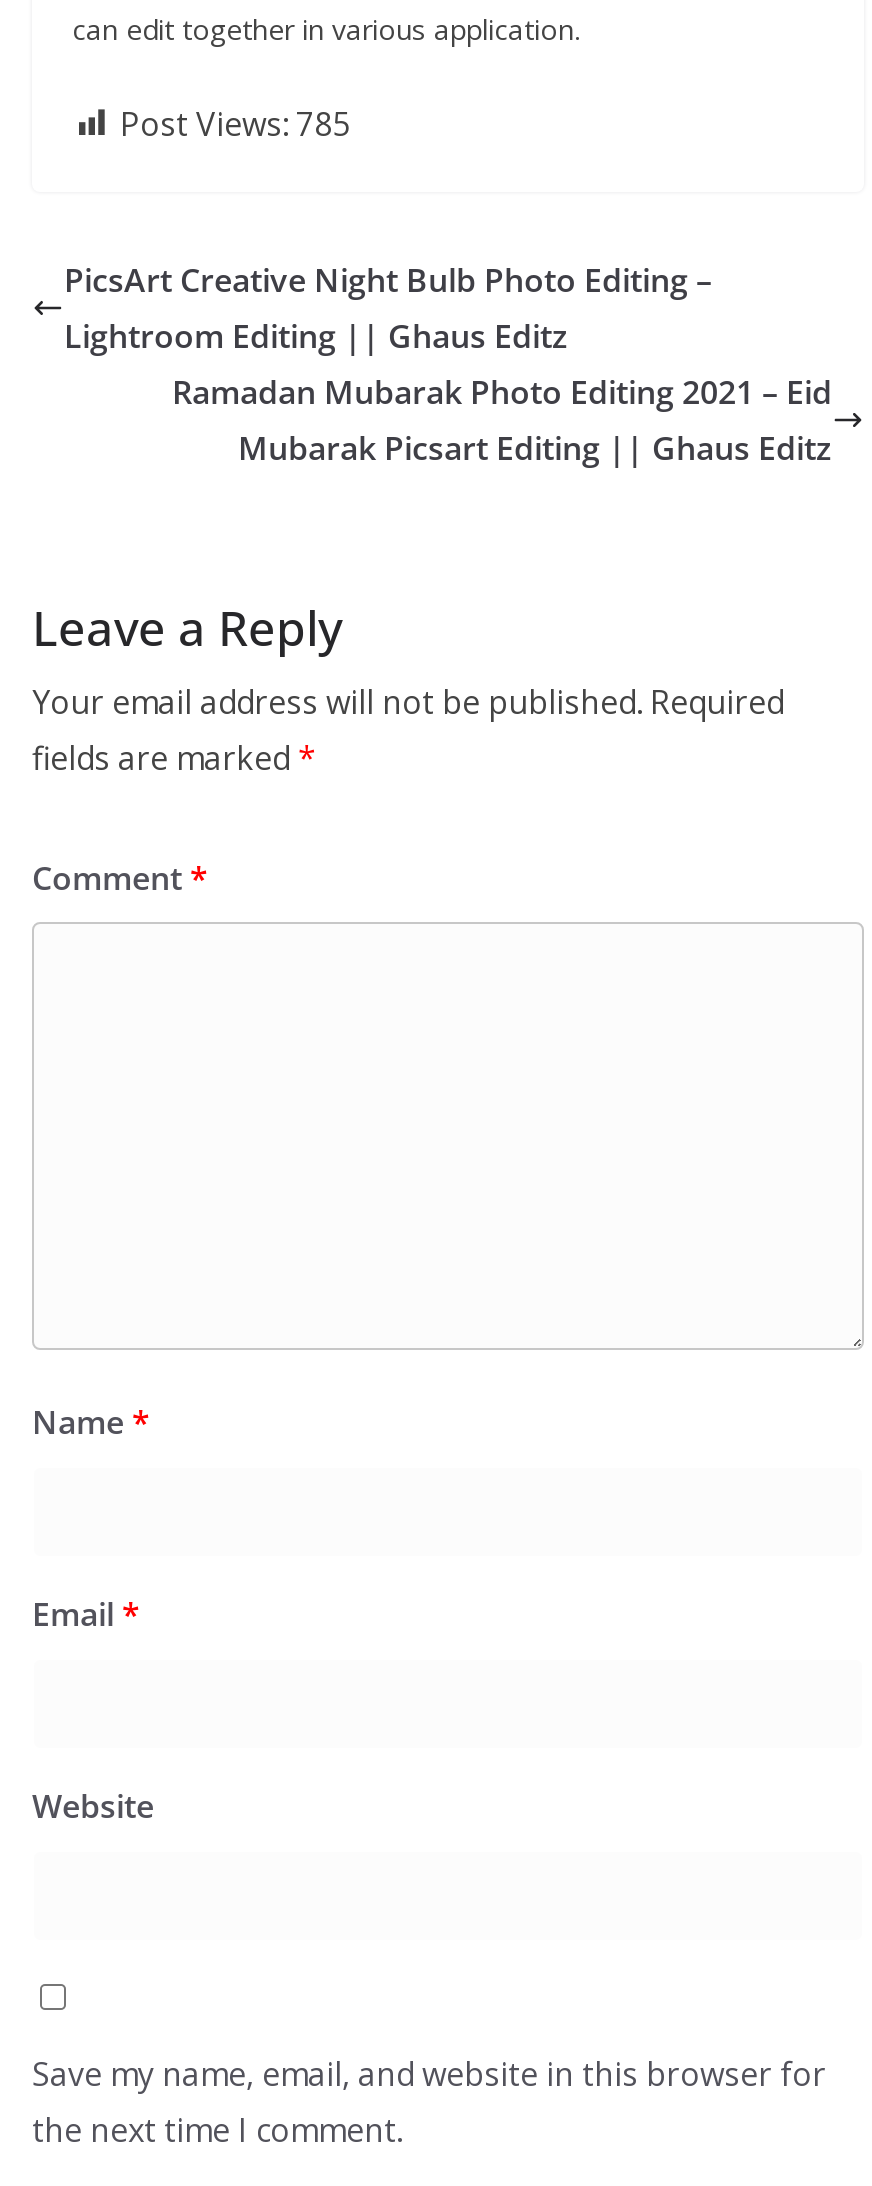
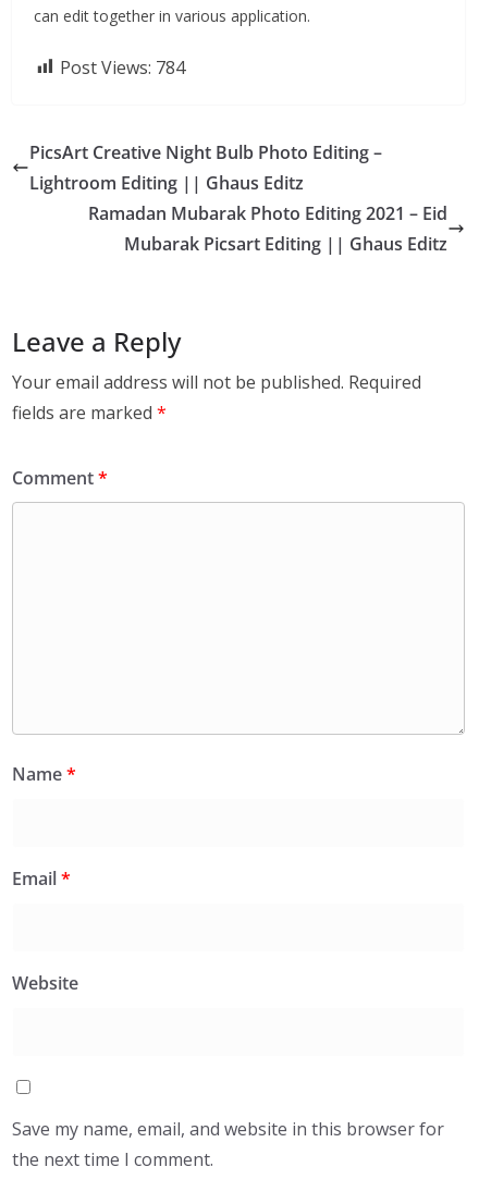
[120,101,350,145] Post Views: 785 -> [60,55,185,79] Post Views: 784

